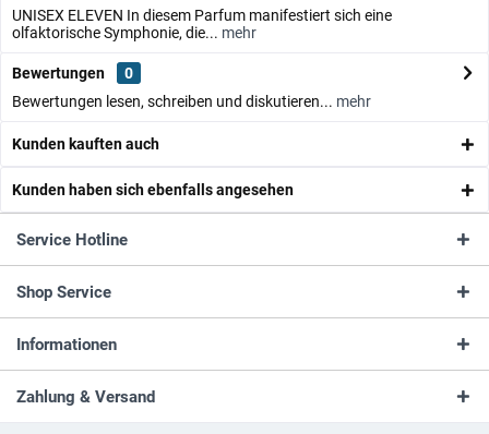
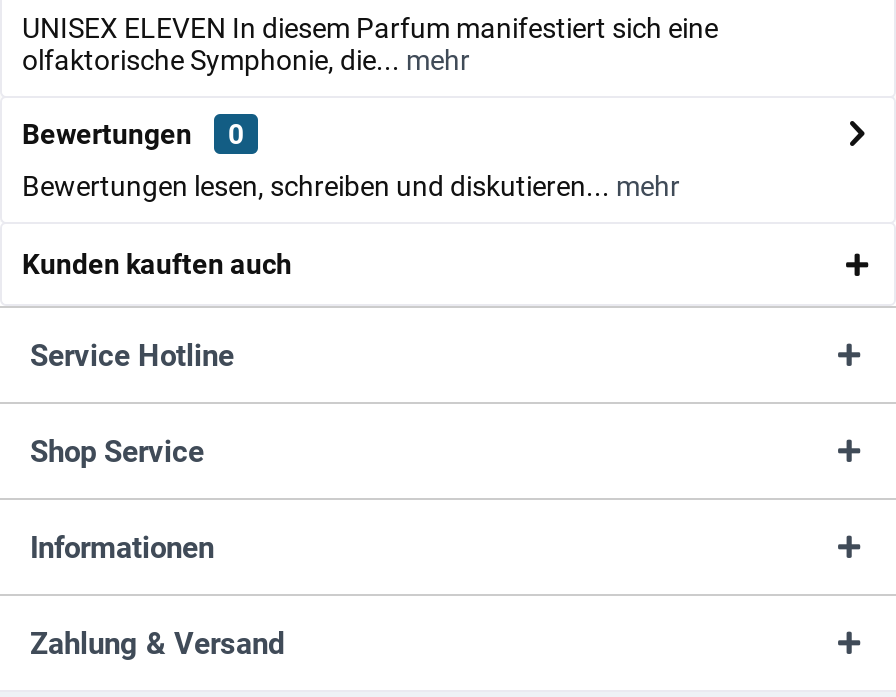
[12,181,294,198] Kunden haben sich ebenfalls angesehen -> none

